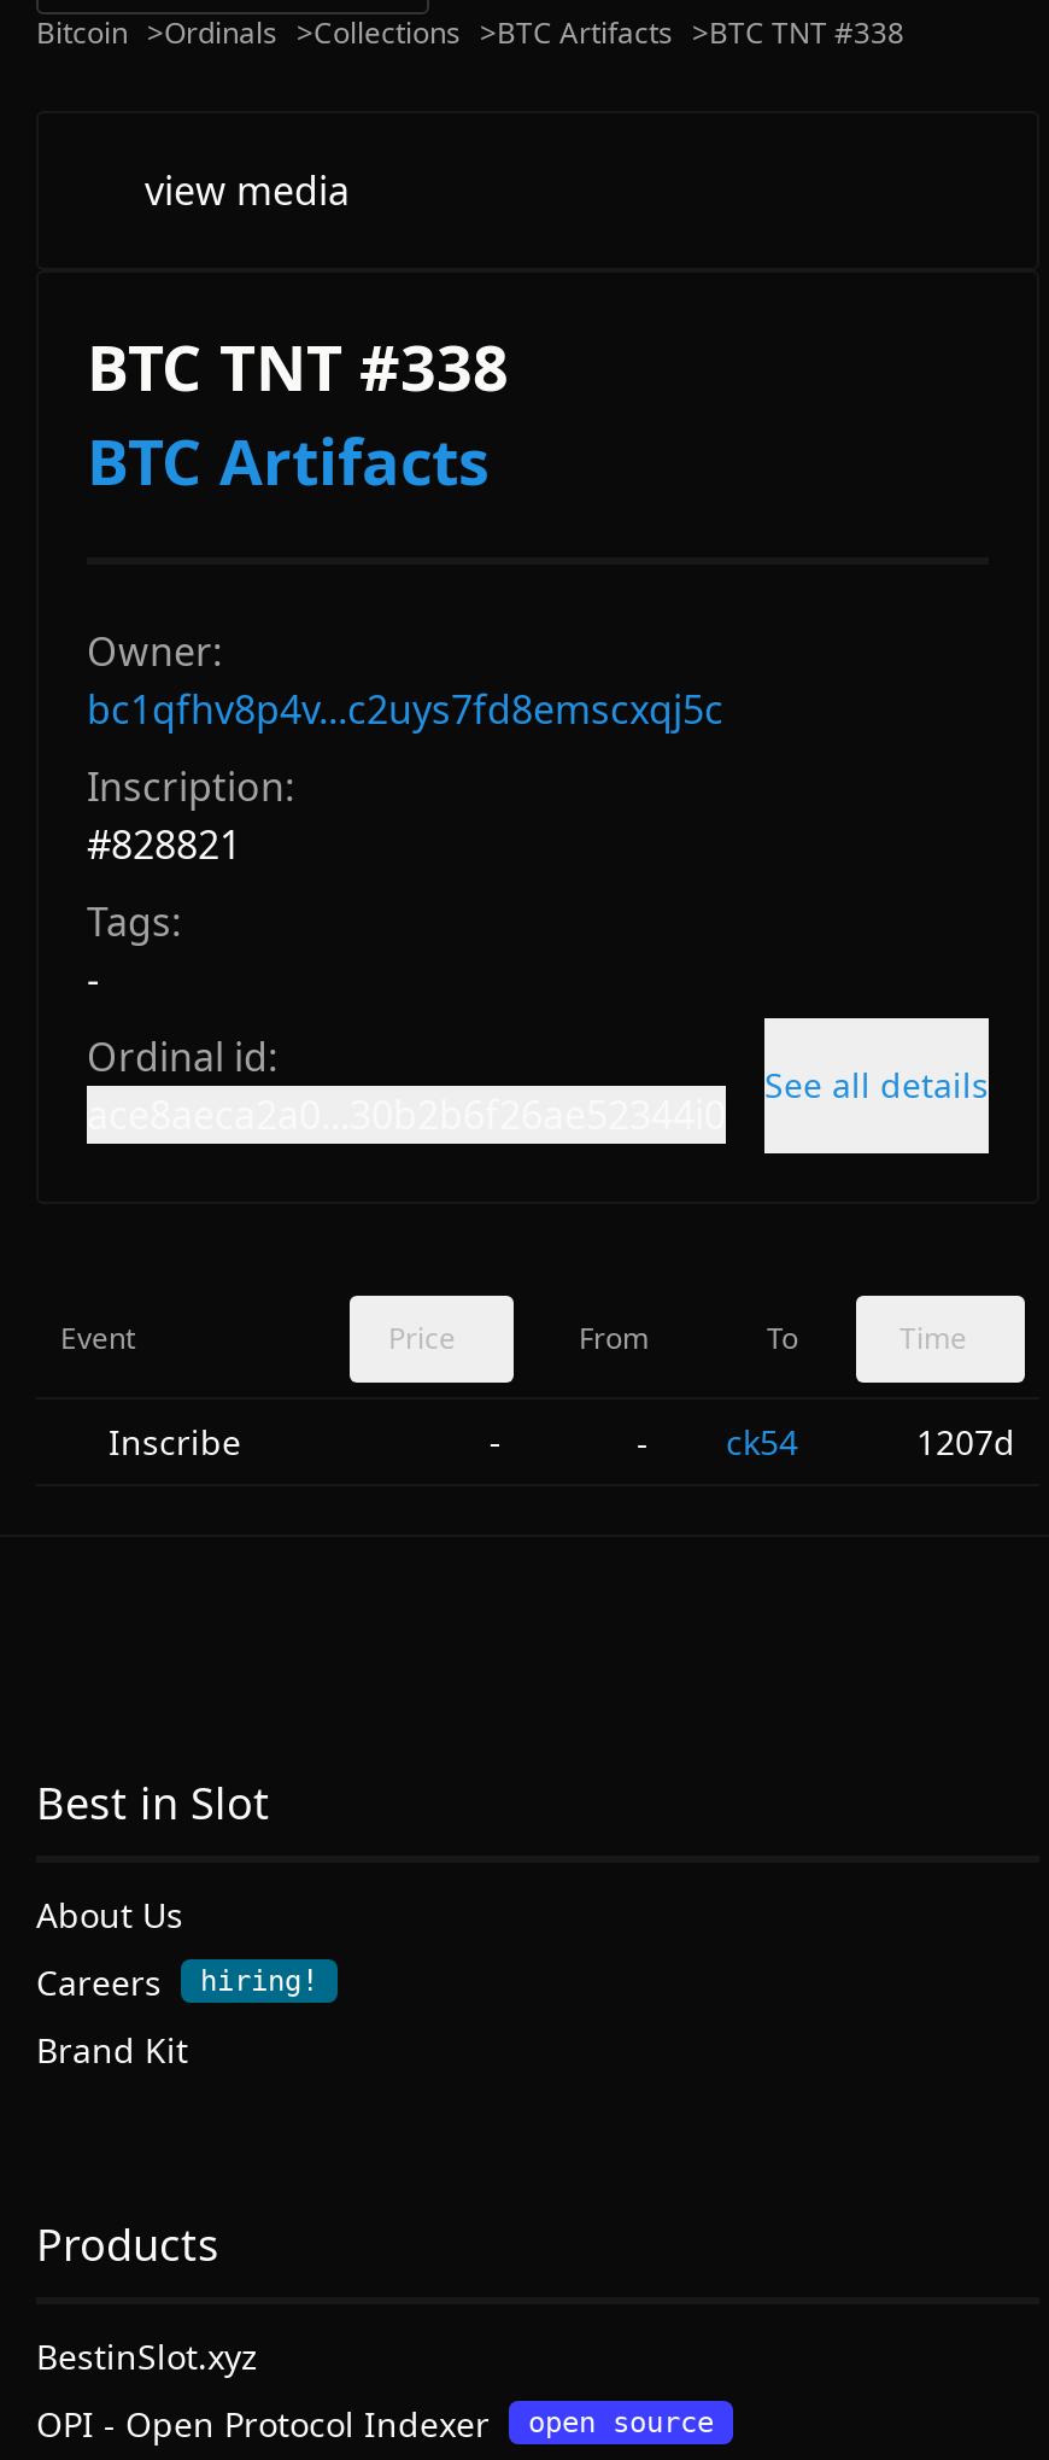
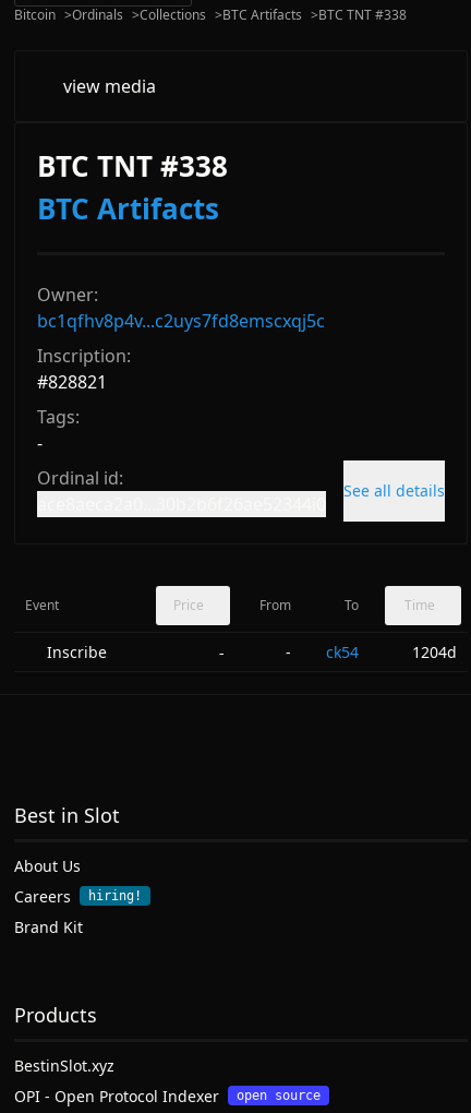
[916,1419,1015,1465] 1207d -> [412,642,457,662] 1204d

